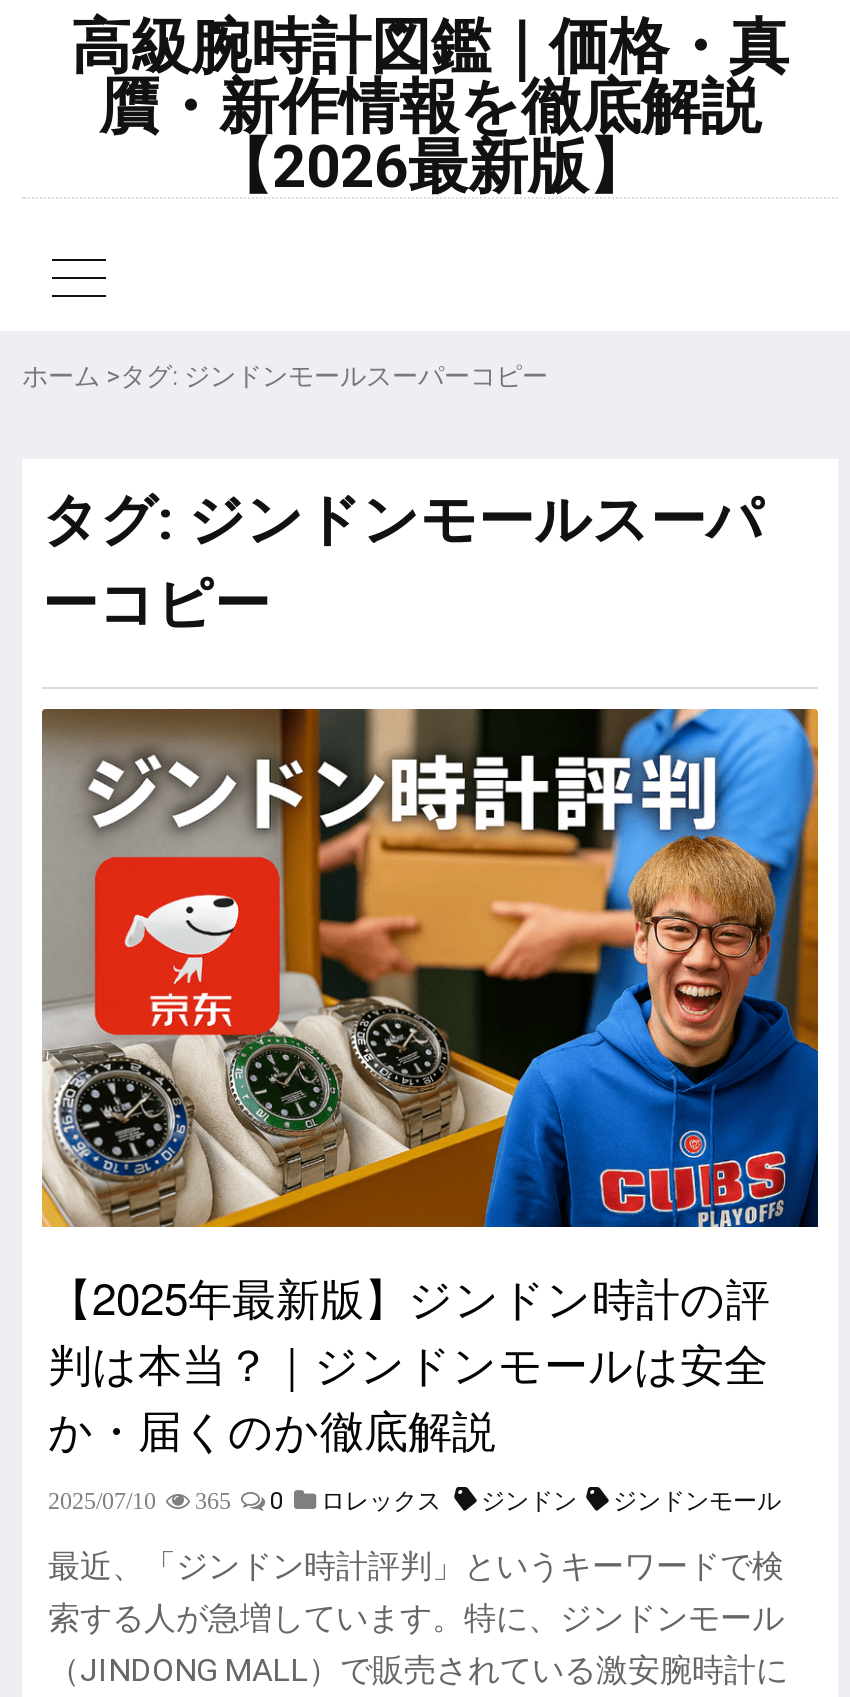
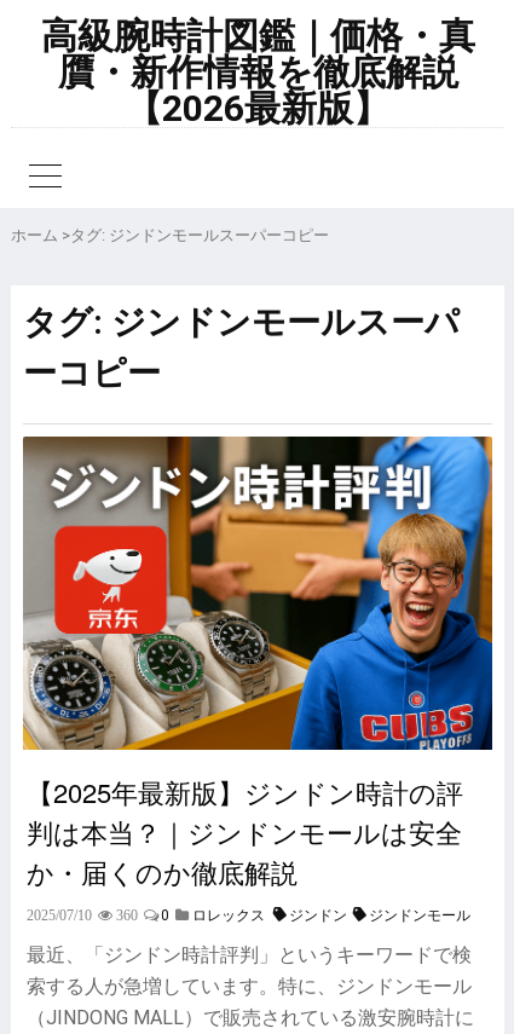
[48,1486,781,1514] 2025/07/10 365 0 ロレックス ジンドン ジンドンモール -> [27,906,470,923] 2025/07/10 360 0 ロレックス ジンドン ジンドンモール

